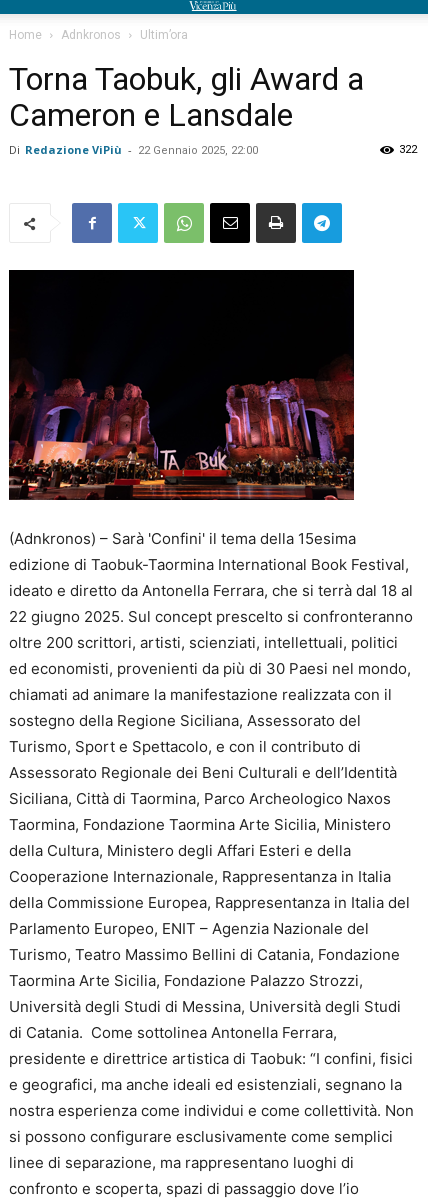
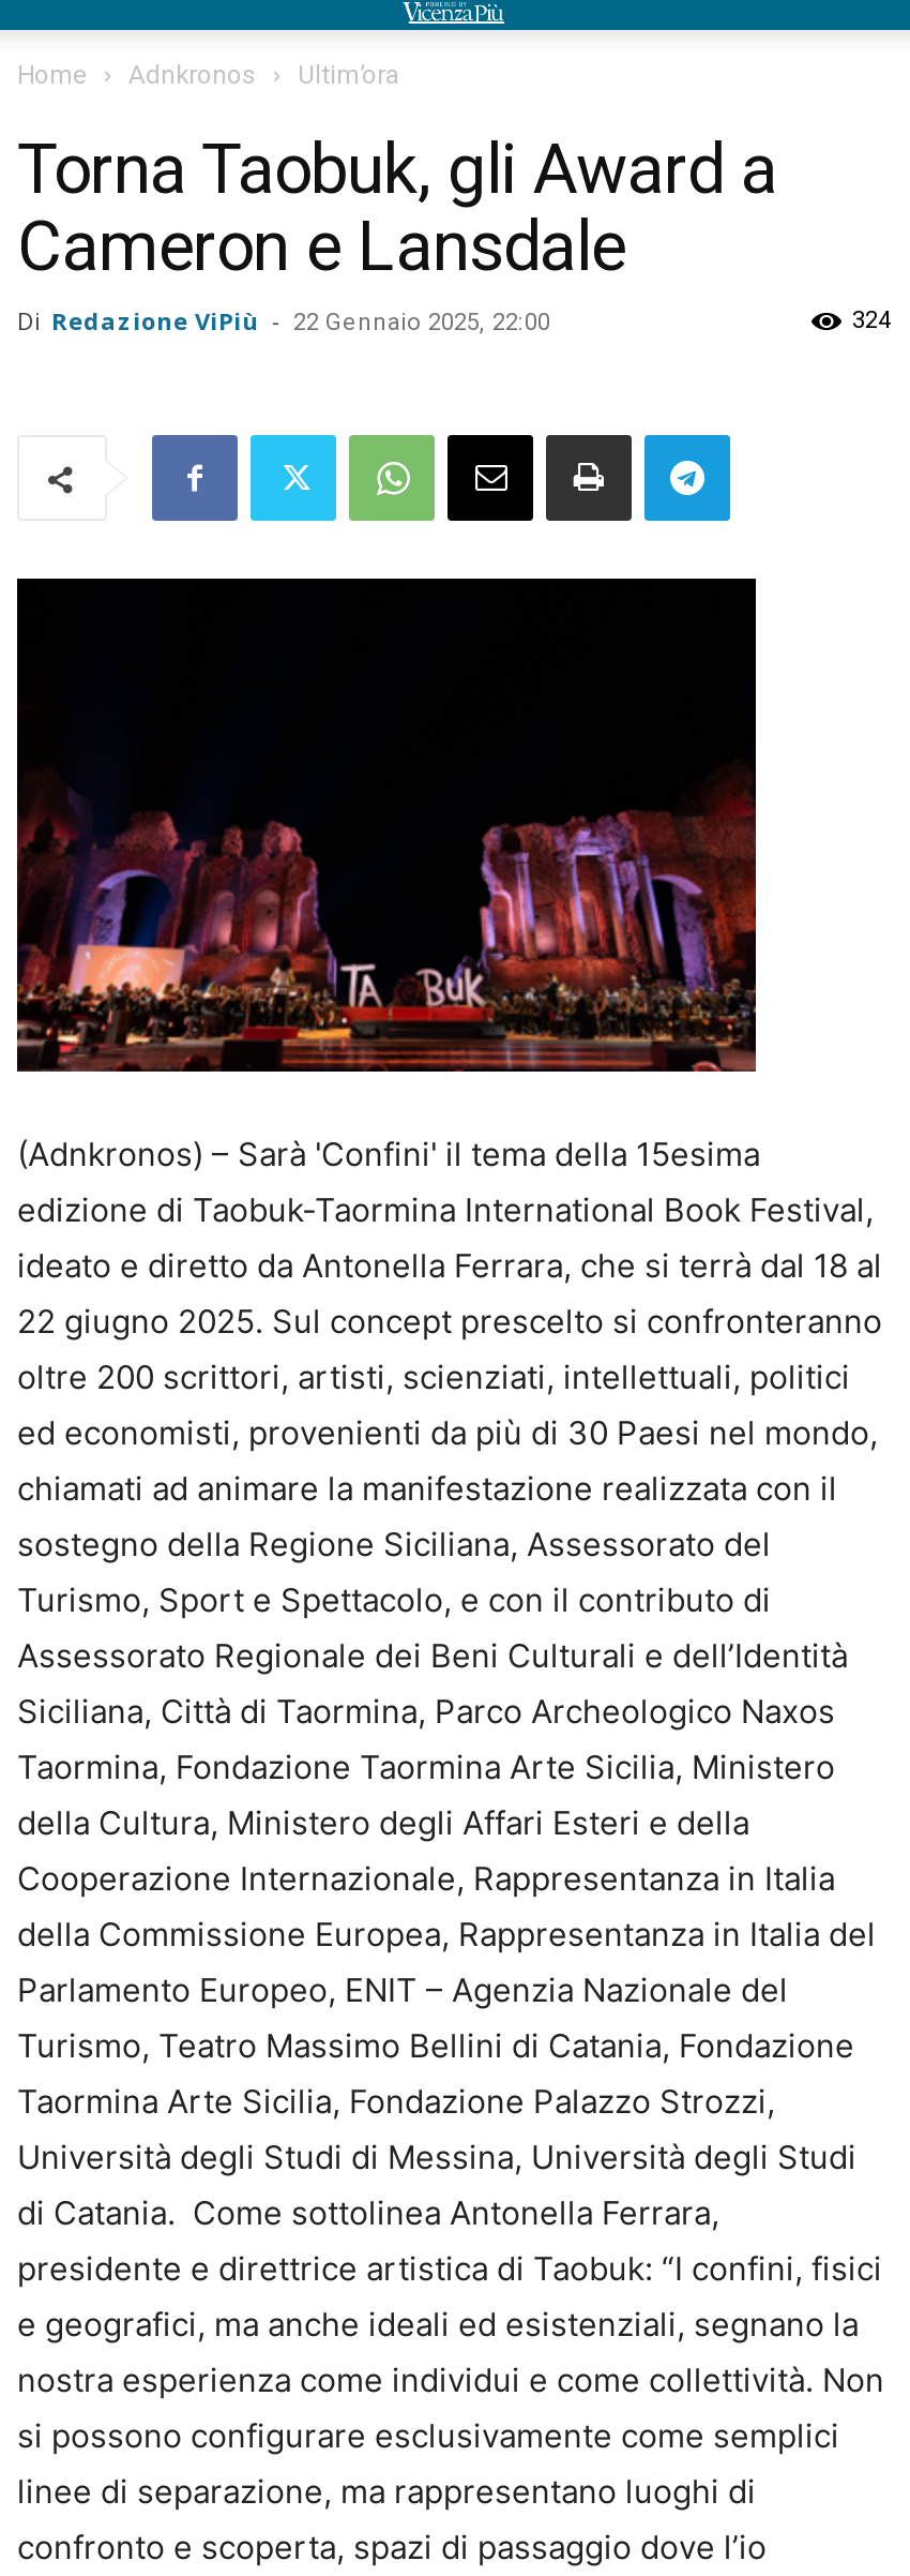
[399,143,417,156] 322 -> [852,306,891,334] 324

